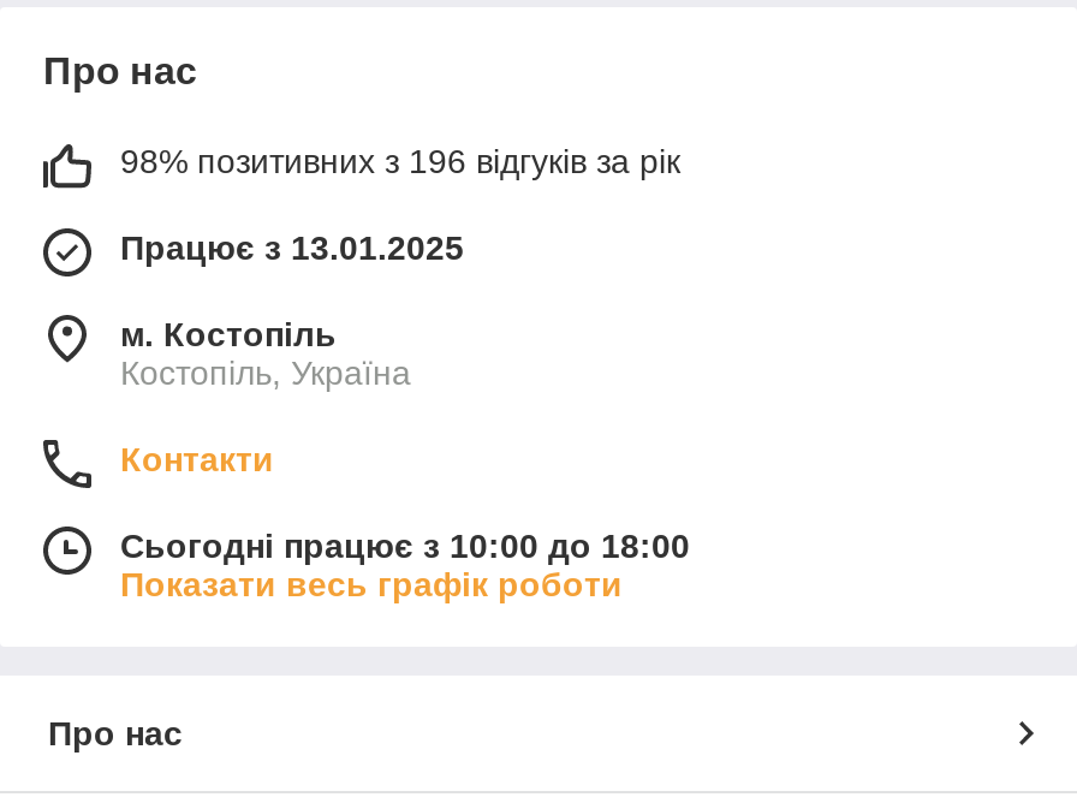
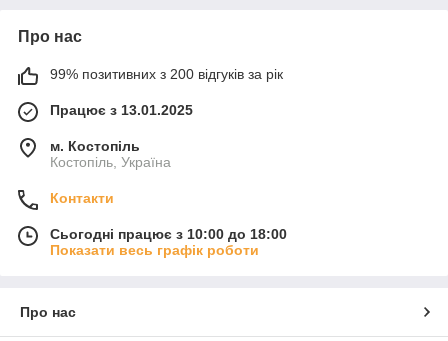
[120,143,680,182] 98% позитивних з 196 відгуків за рік -> [50,66,283,82] 99% позитивних з 200 відгуків за рік

